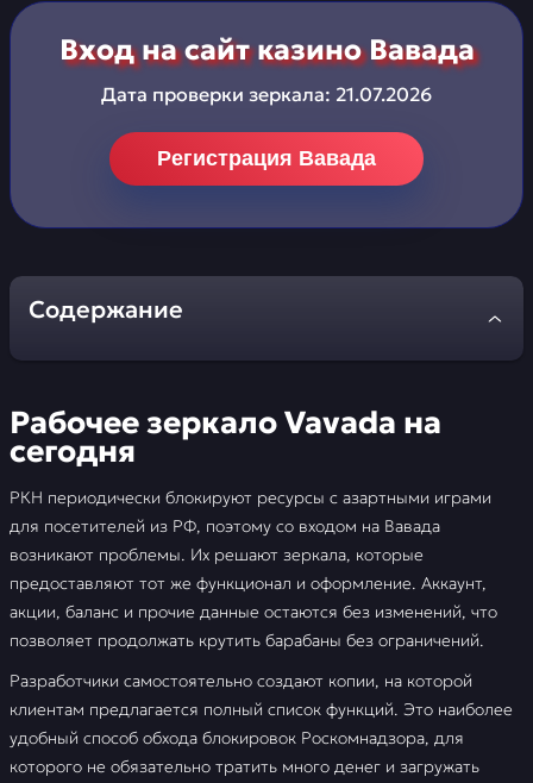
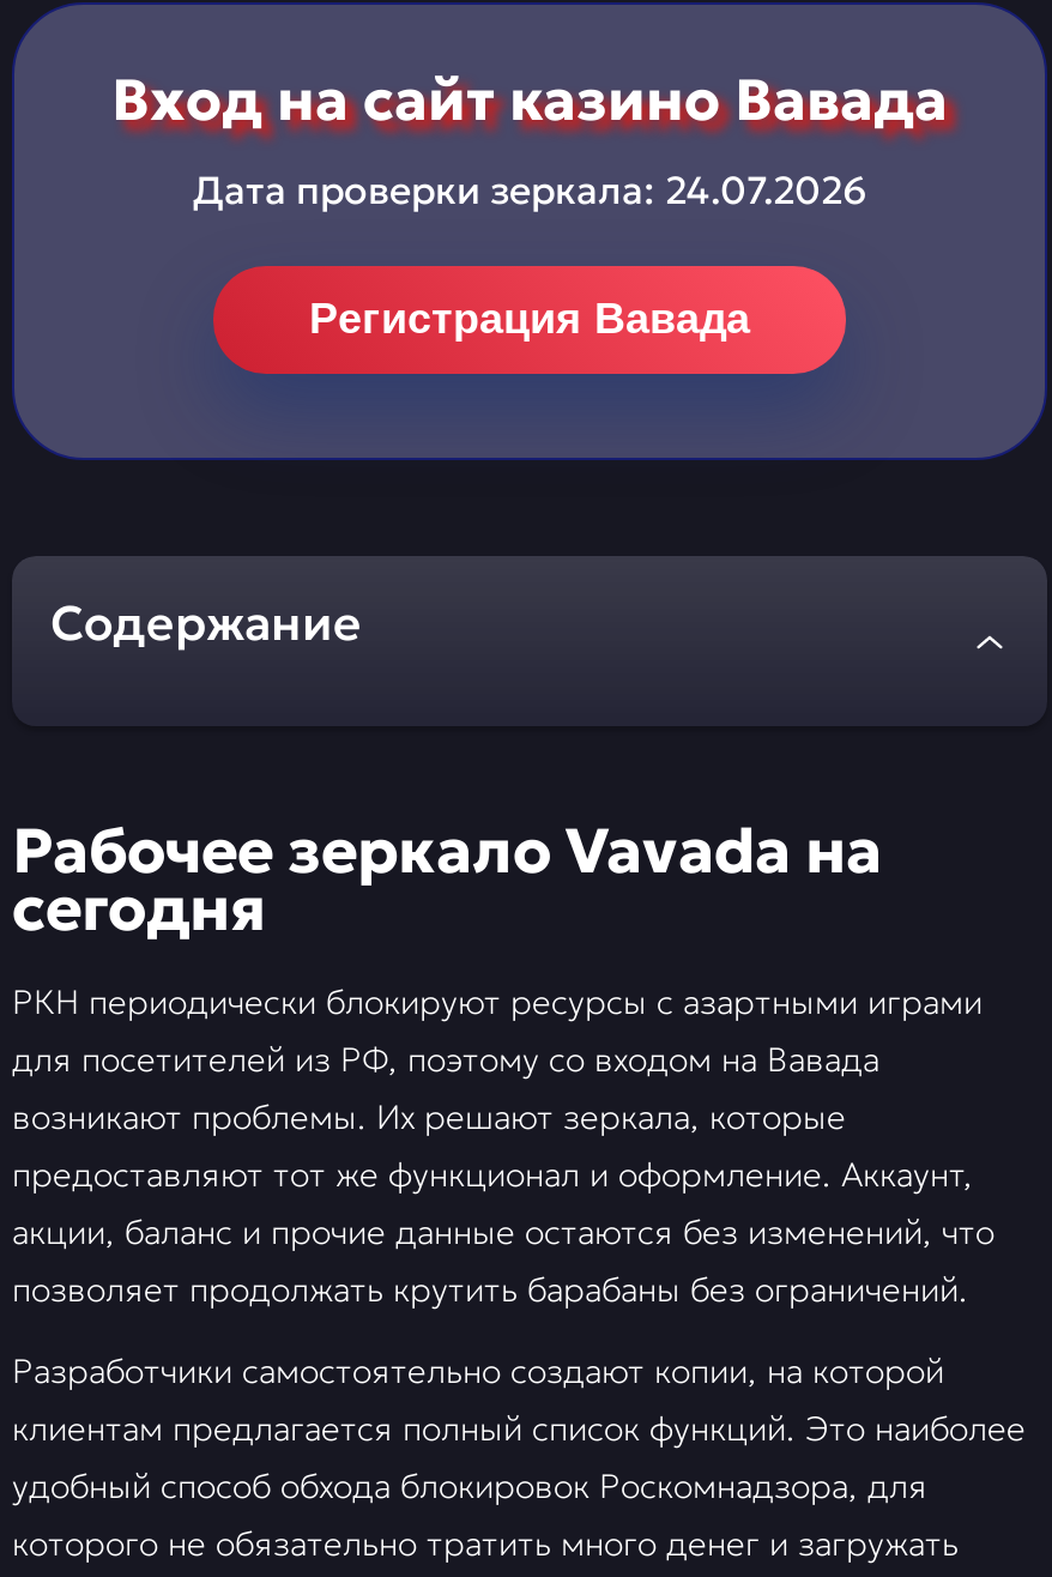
[101,82,432,106] Дата проверки зеркала: 21.07.2026 -> [193,166,866,214] Дата проверки зеркала: 24.07.2026

